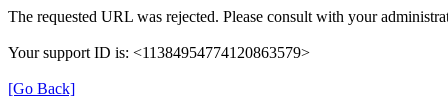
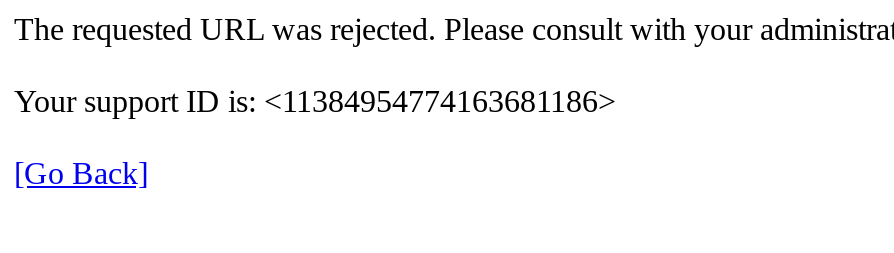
[8,44,310,61] Your support ID is: <11384954774120863579> -> [14,84,616,118] Your support ID is: <11384954774163681186>

